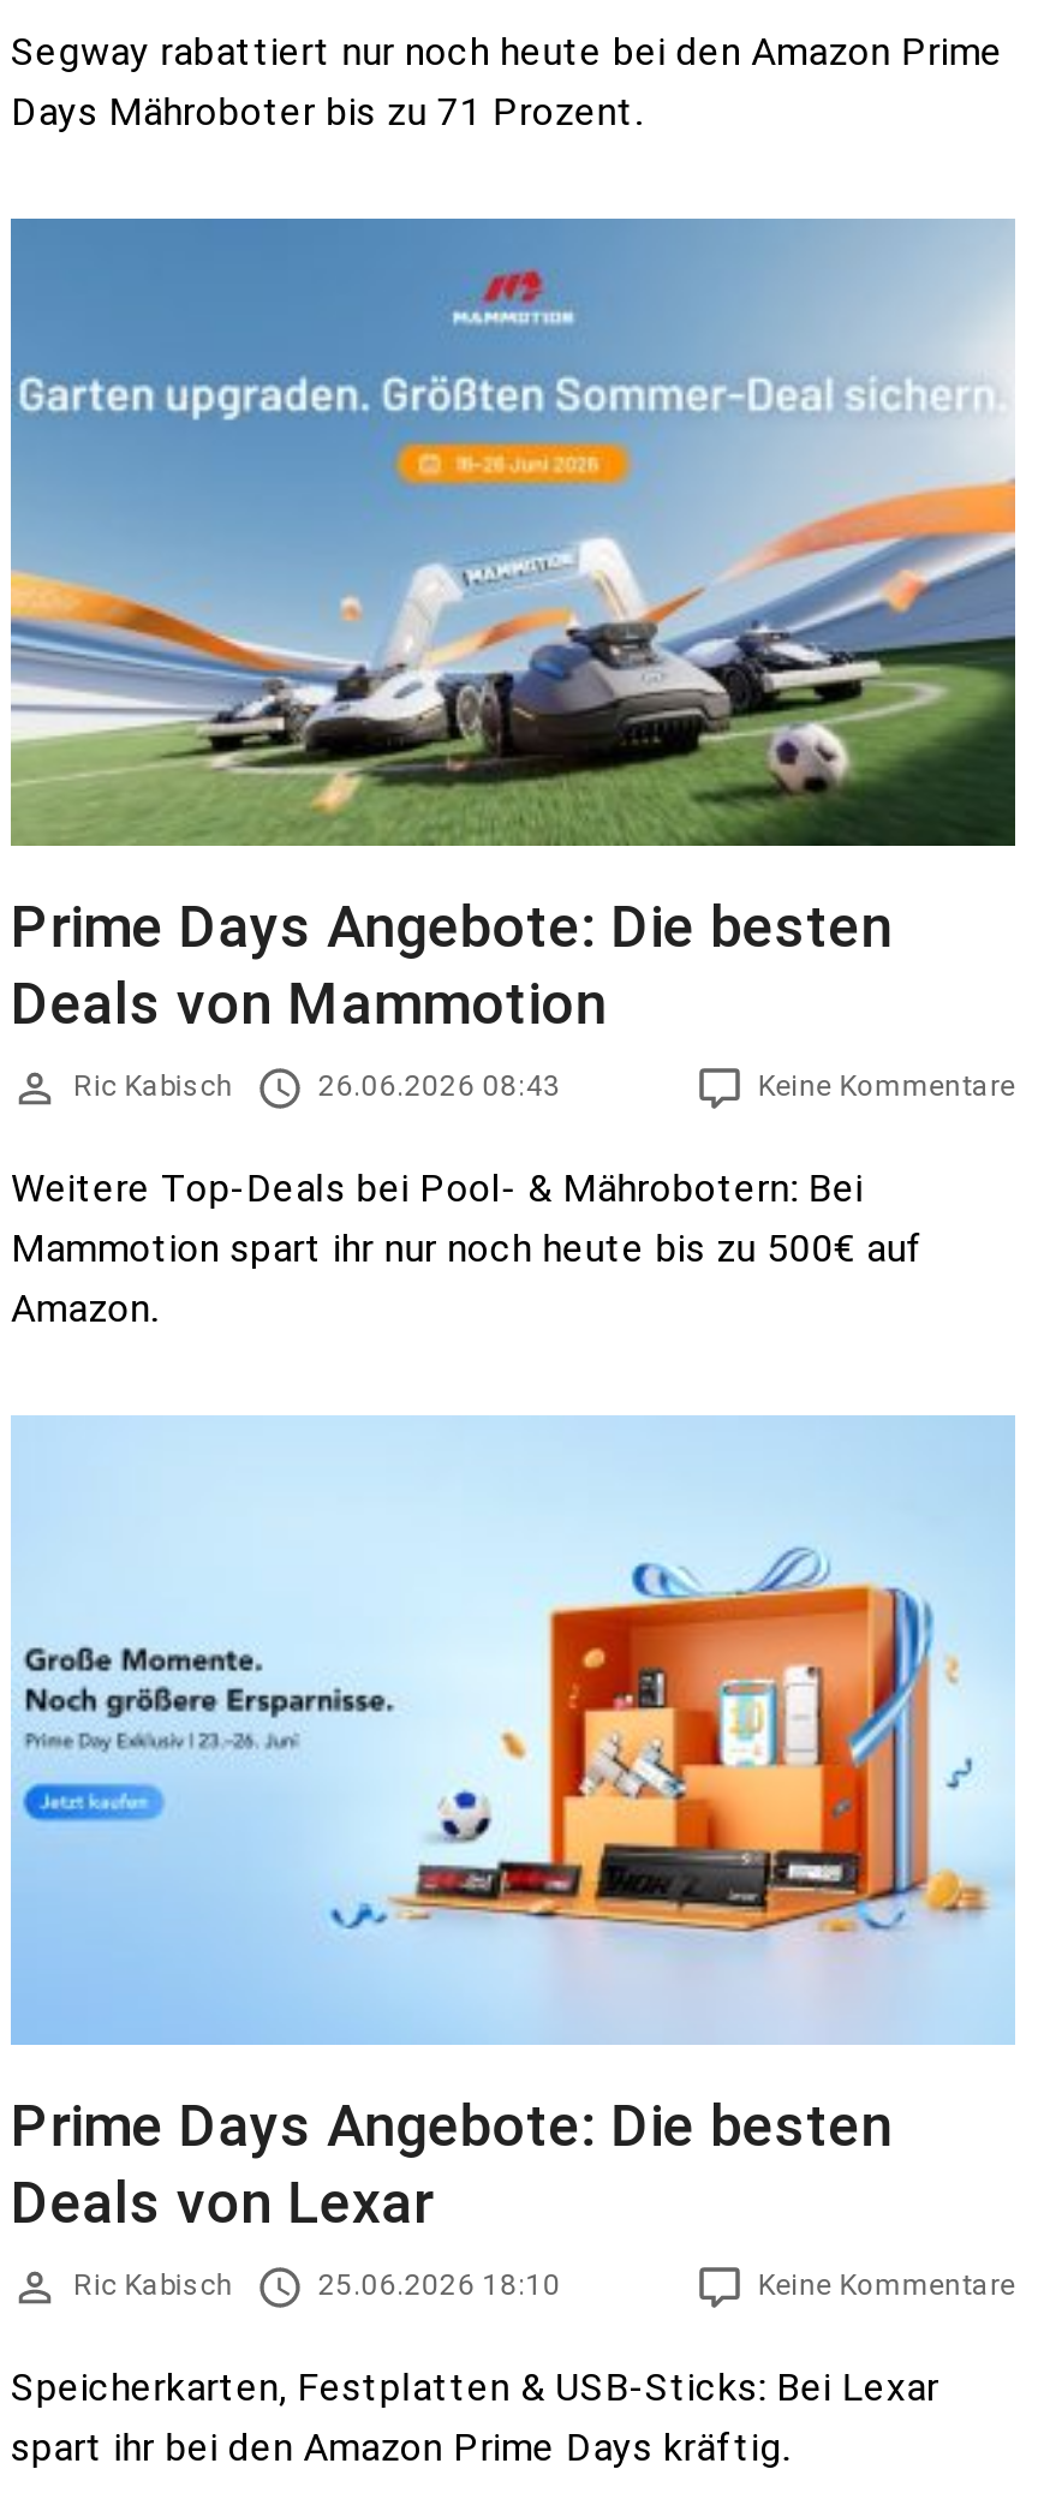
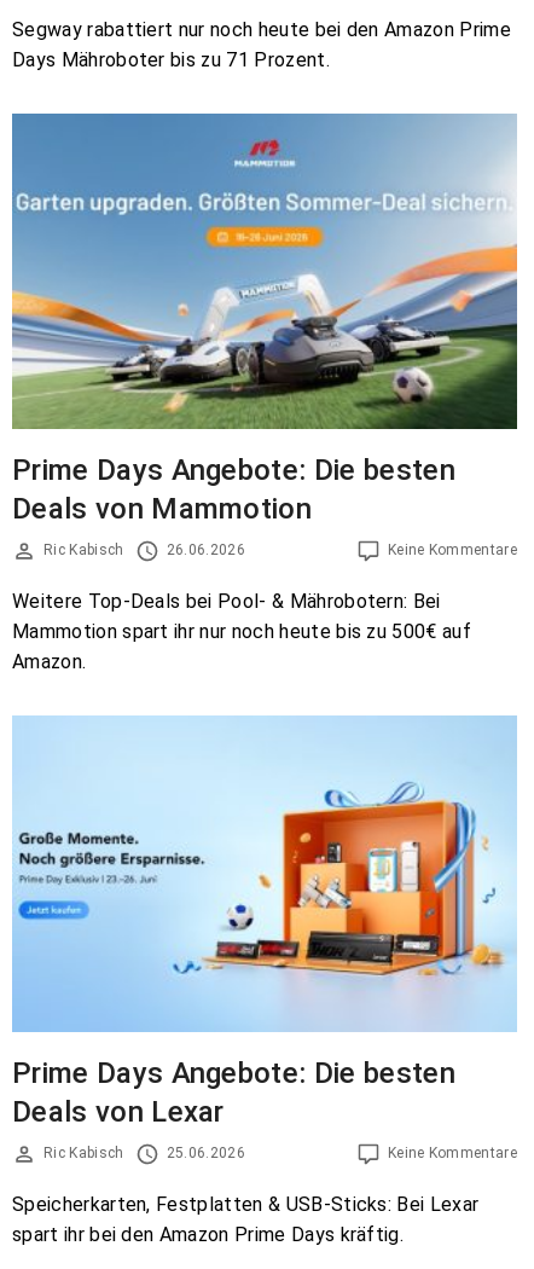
[318,1070,561,1103] 26.06.2026 08:43 -> [167,542,245,559] 26.06.2026
[318,2267,561,2301] 25.06.2026 18:10 -> [167,1144,245,1161] 25.06.2026

